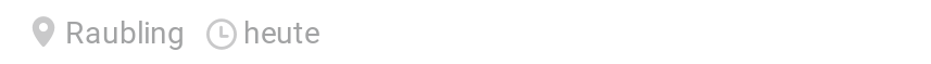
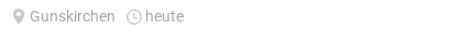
[59,15,185,50] Raubling -> [26,8,115,25] Gunskirchen

